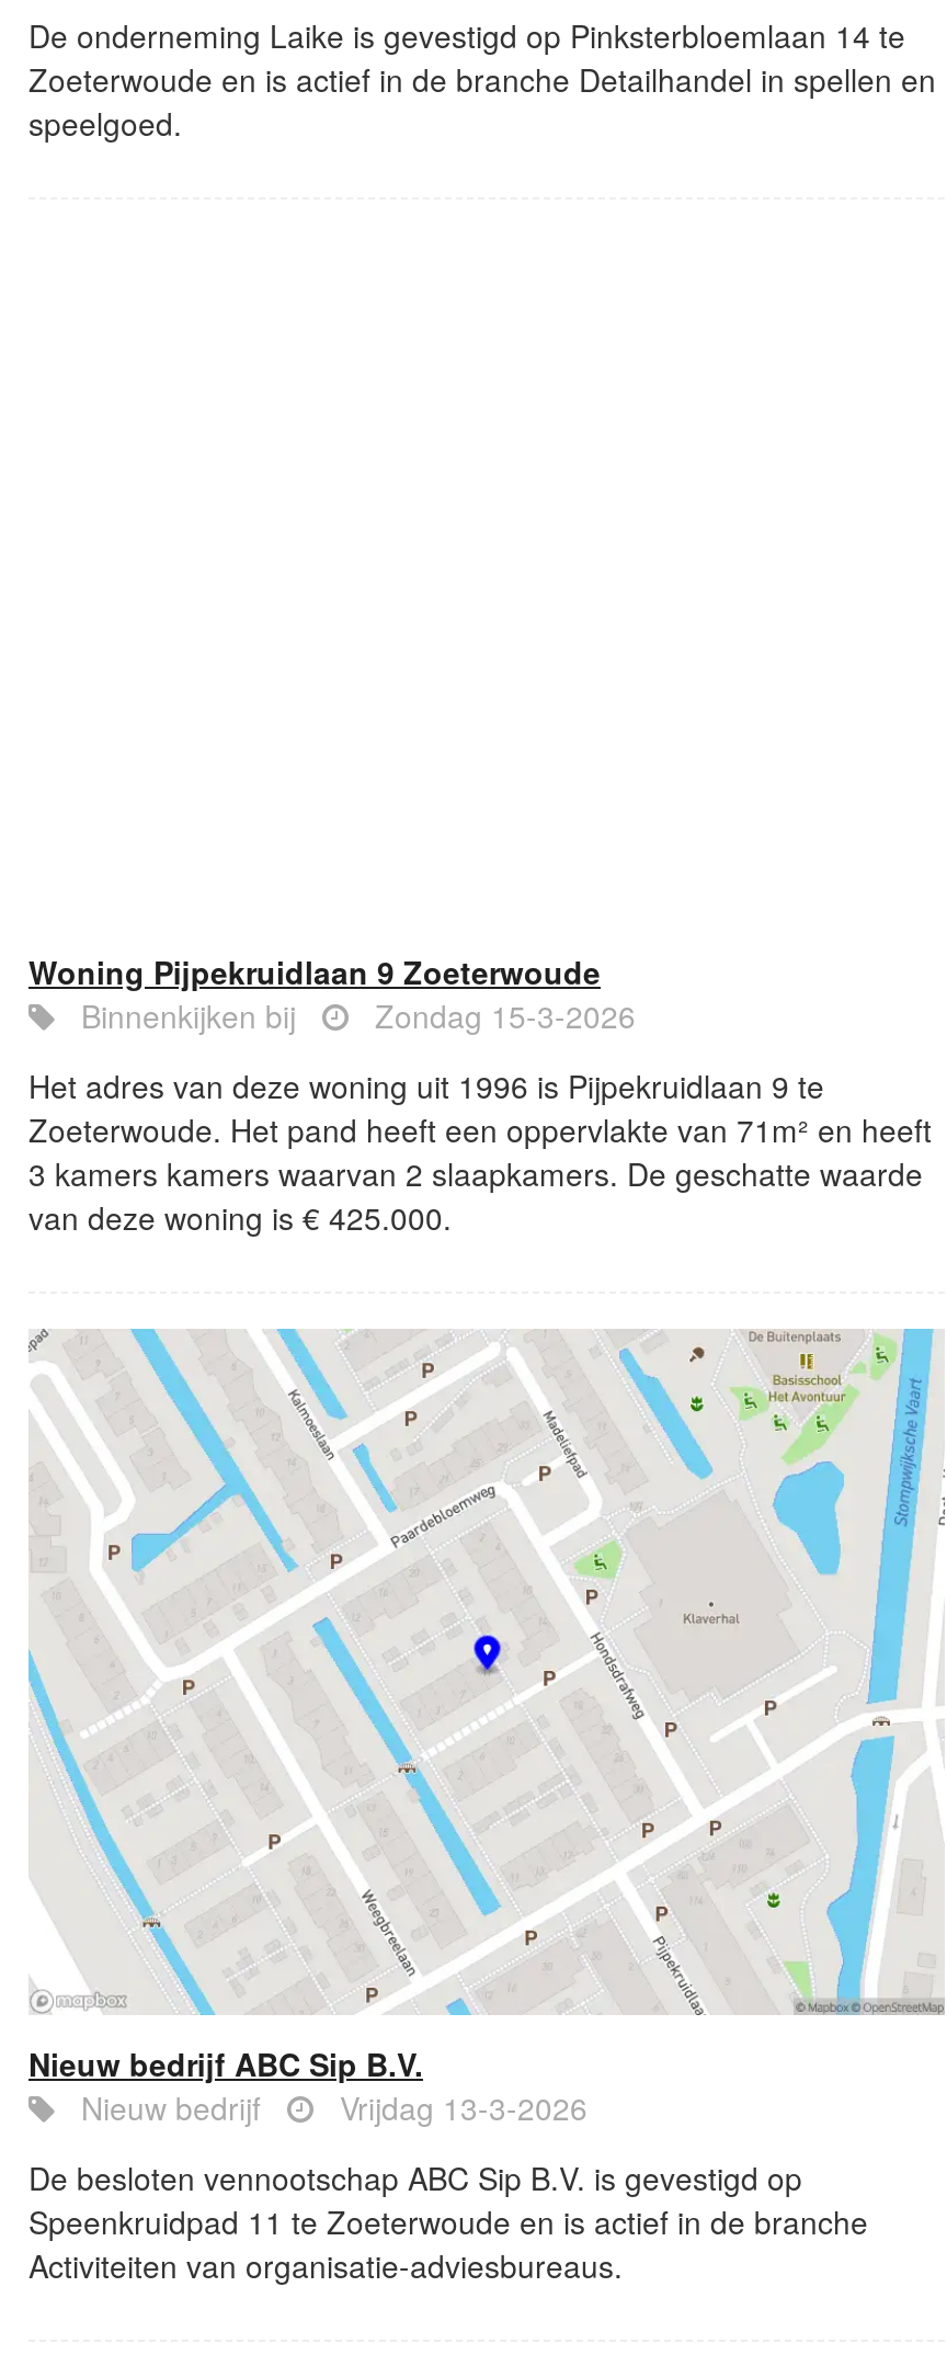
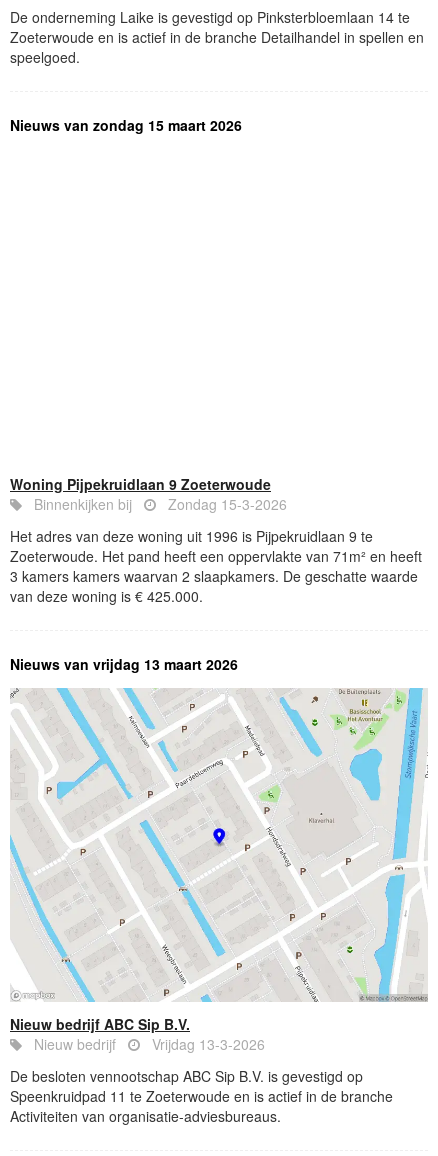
none -> [10,114,242,134] Nieuws van zondag 15 maart 2026
none -> [10,654,238,674] Nieuws van vrijdag 13 maart 2026

